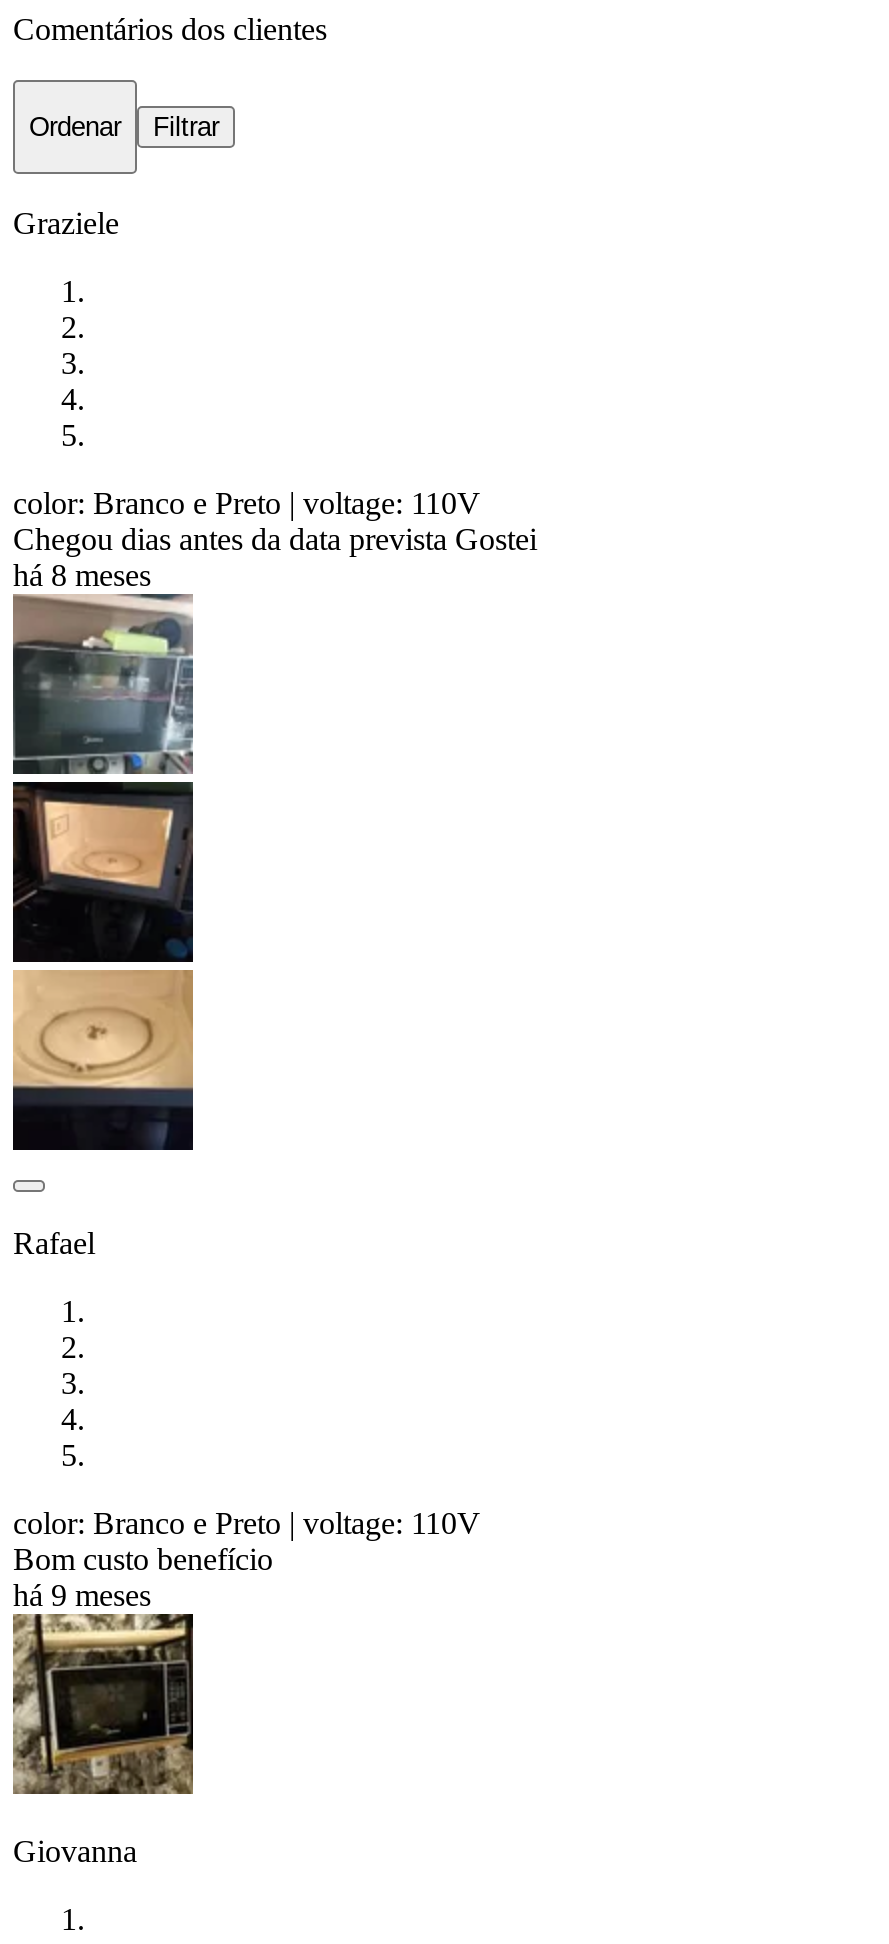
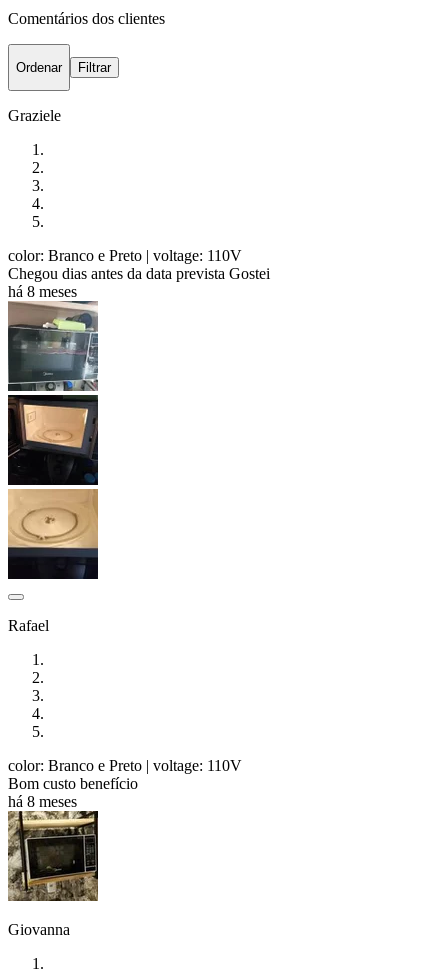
[13,1578,151,1612] há 9 meses -> [8,793,77,810] há 8 meses

